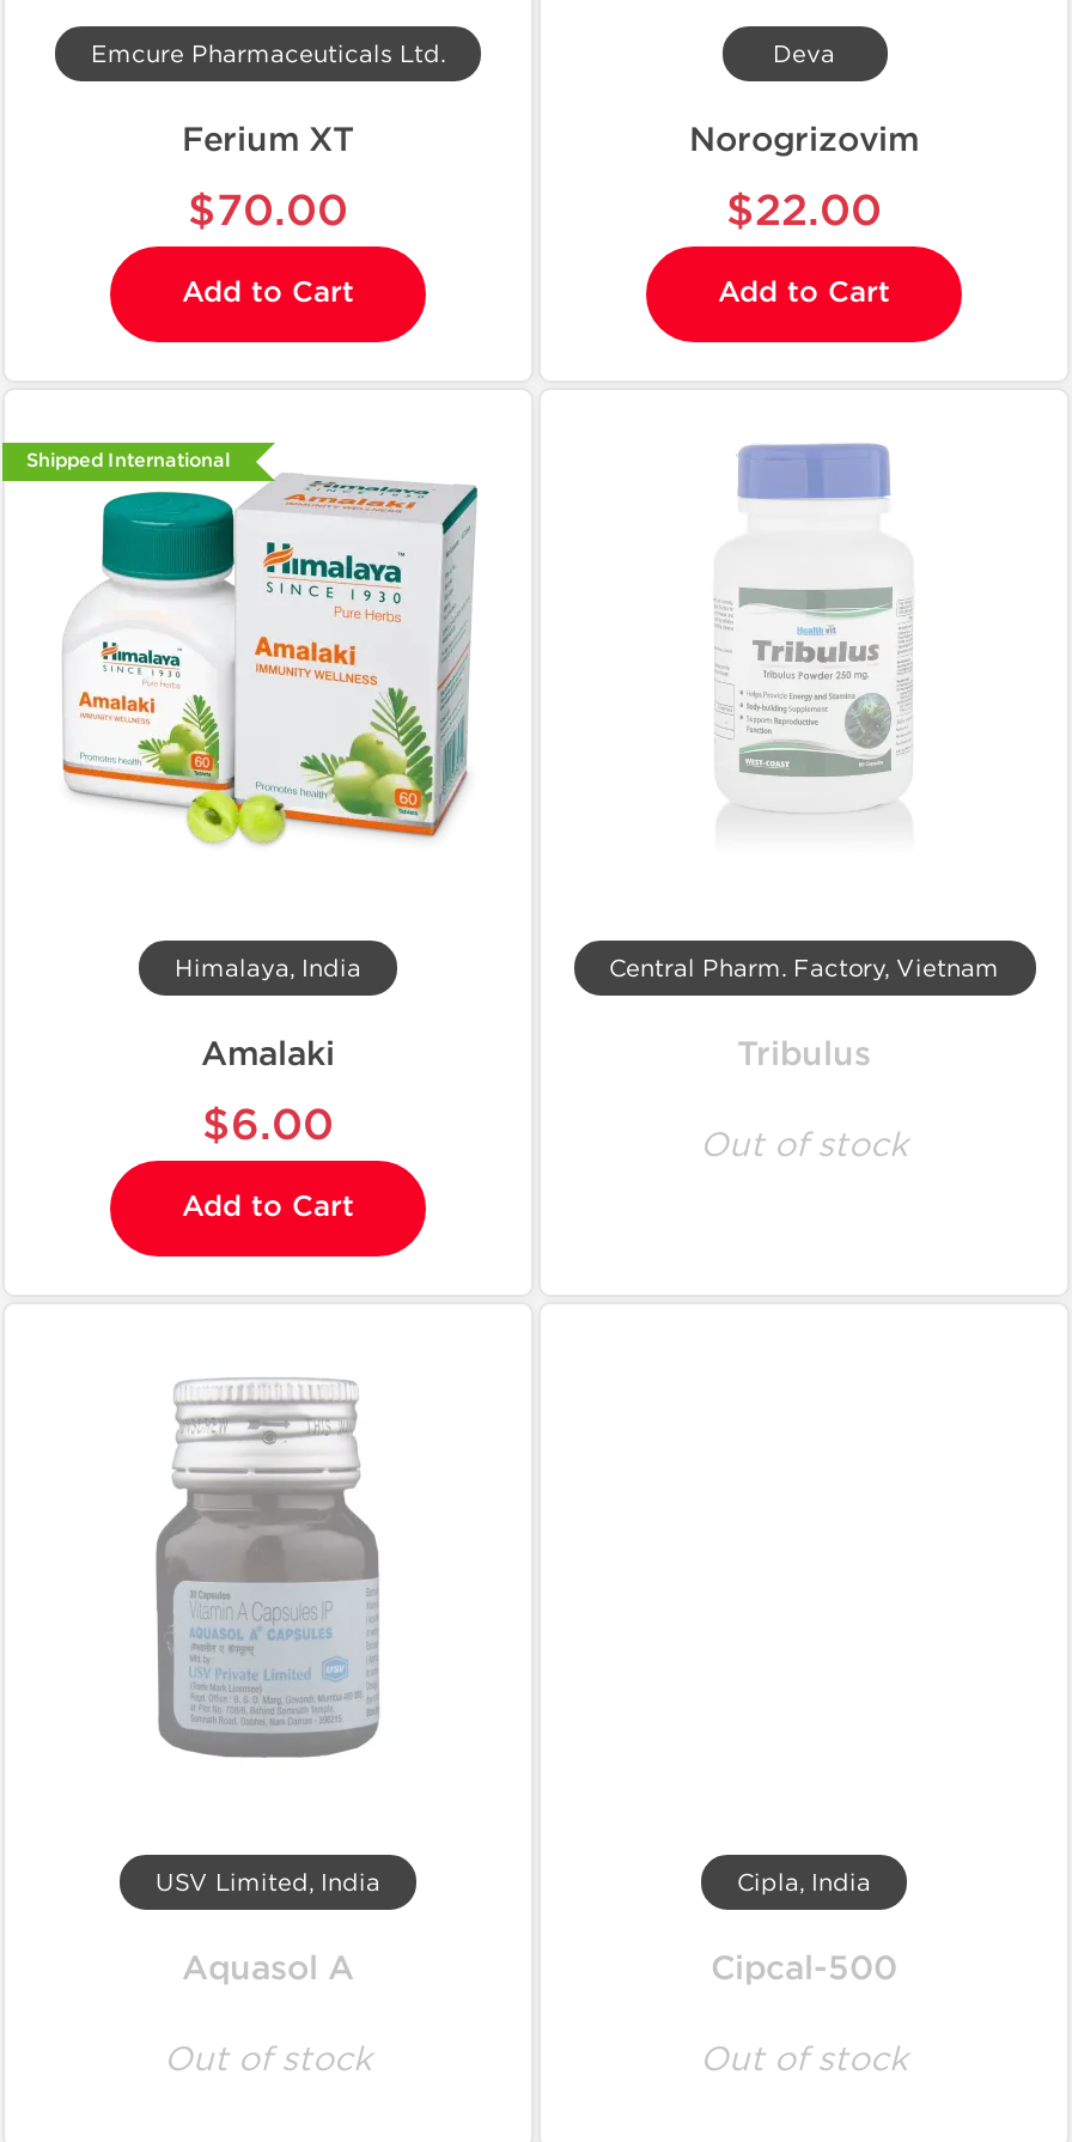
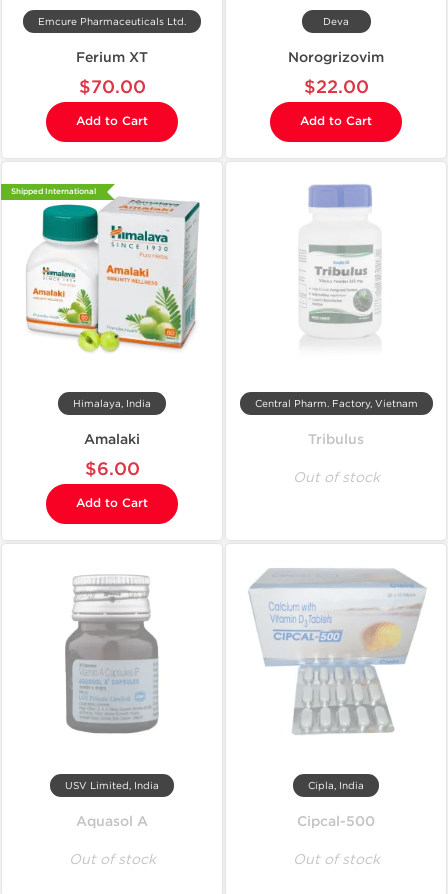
none -> [249,568,426,735] [image]

